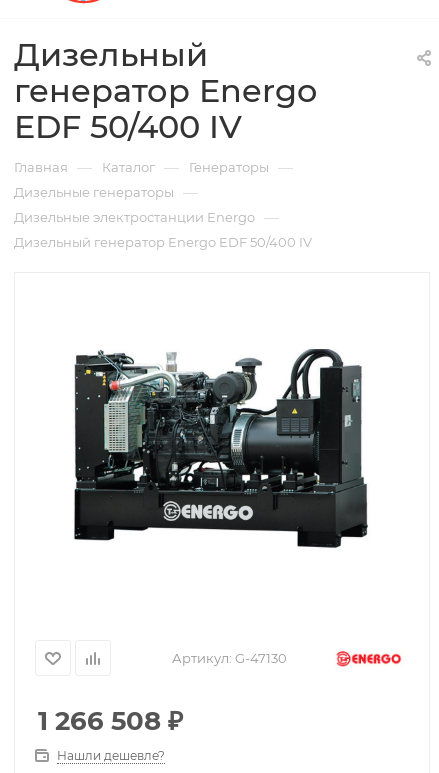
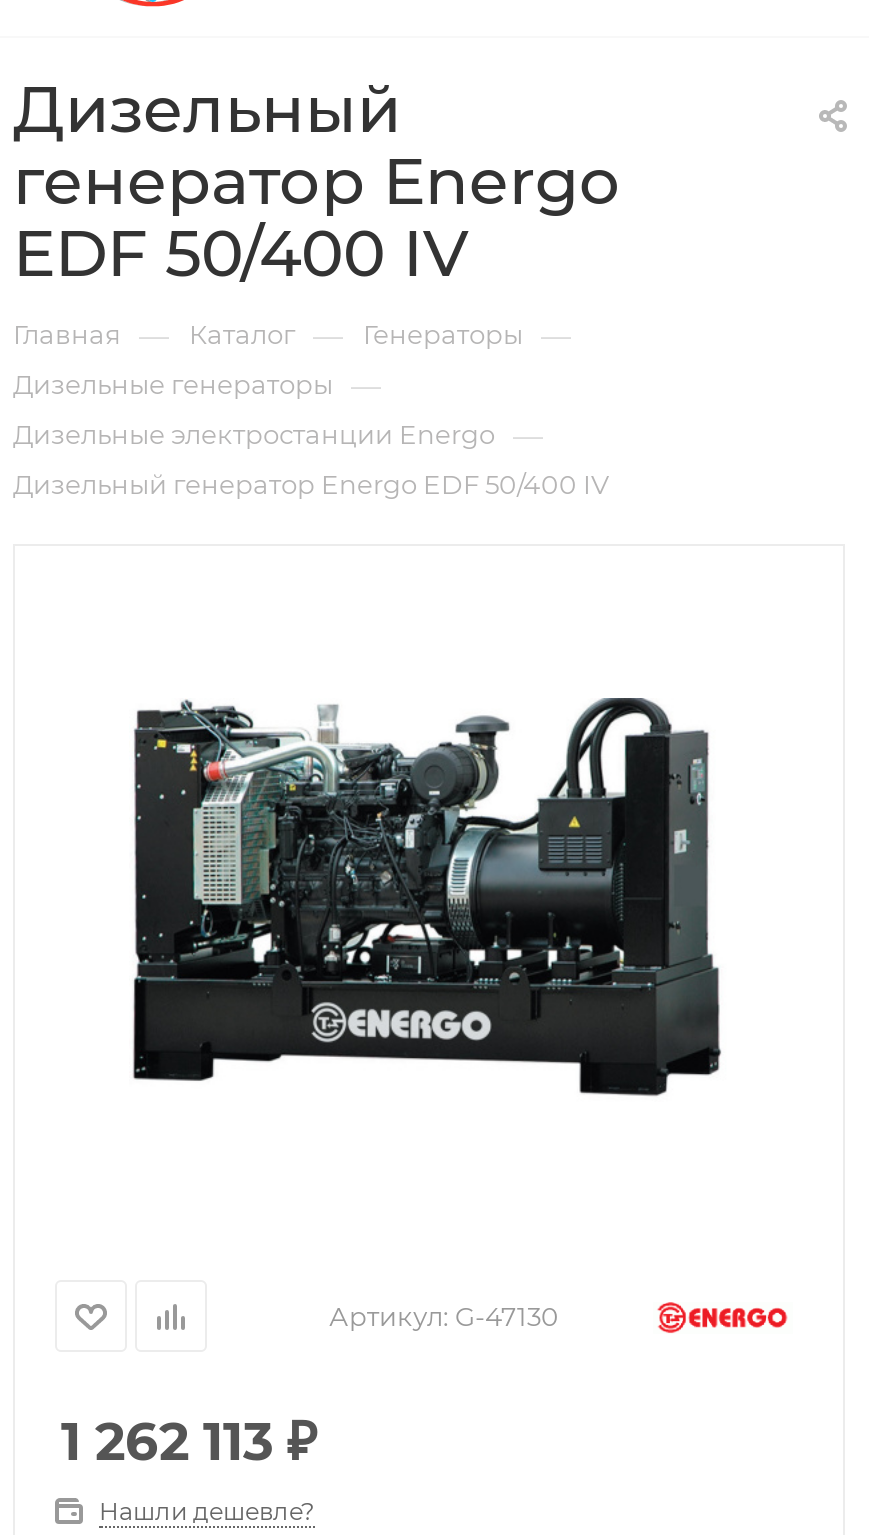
[38,705,183,737] 1 266 508 ₽ -> [61,1410,317,1474] 1 262 113 ₽

